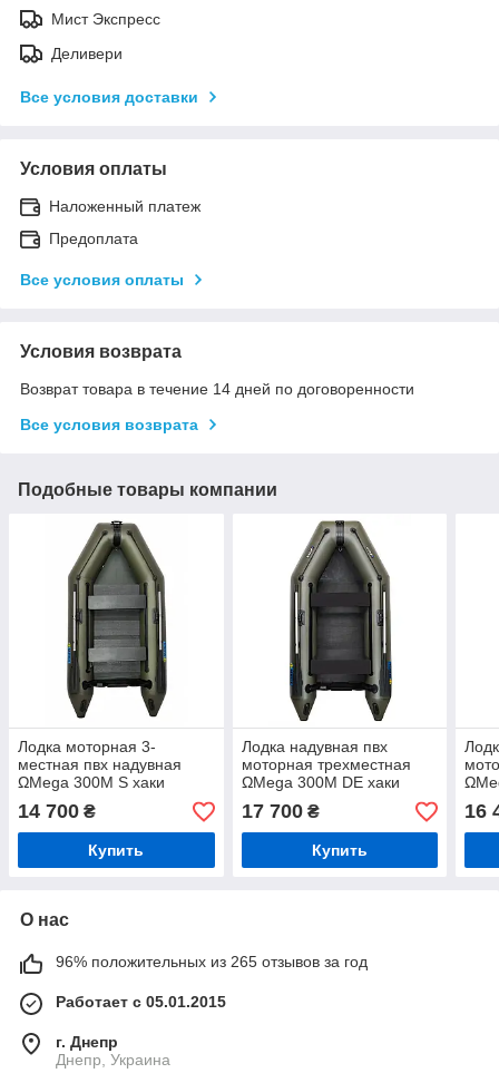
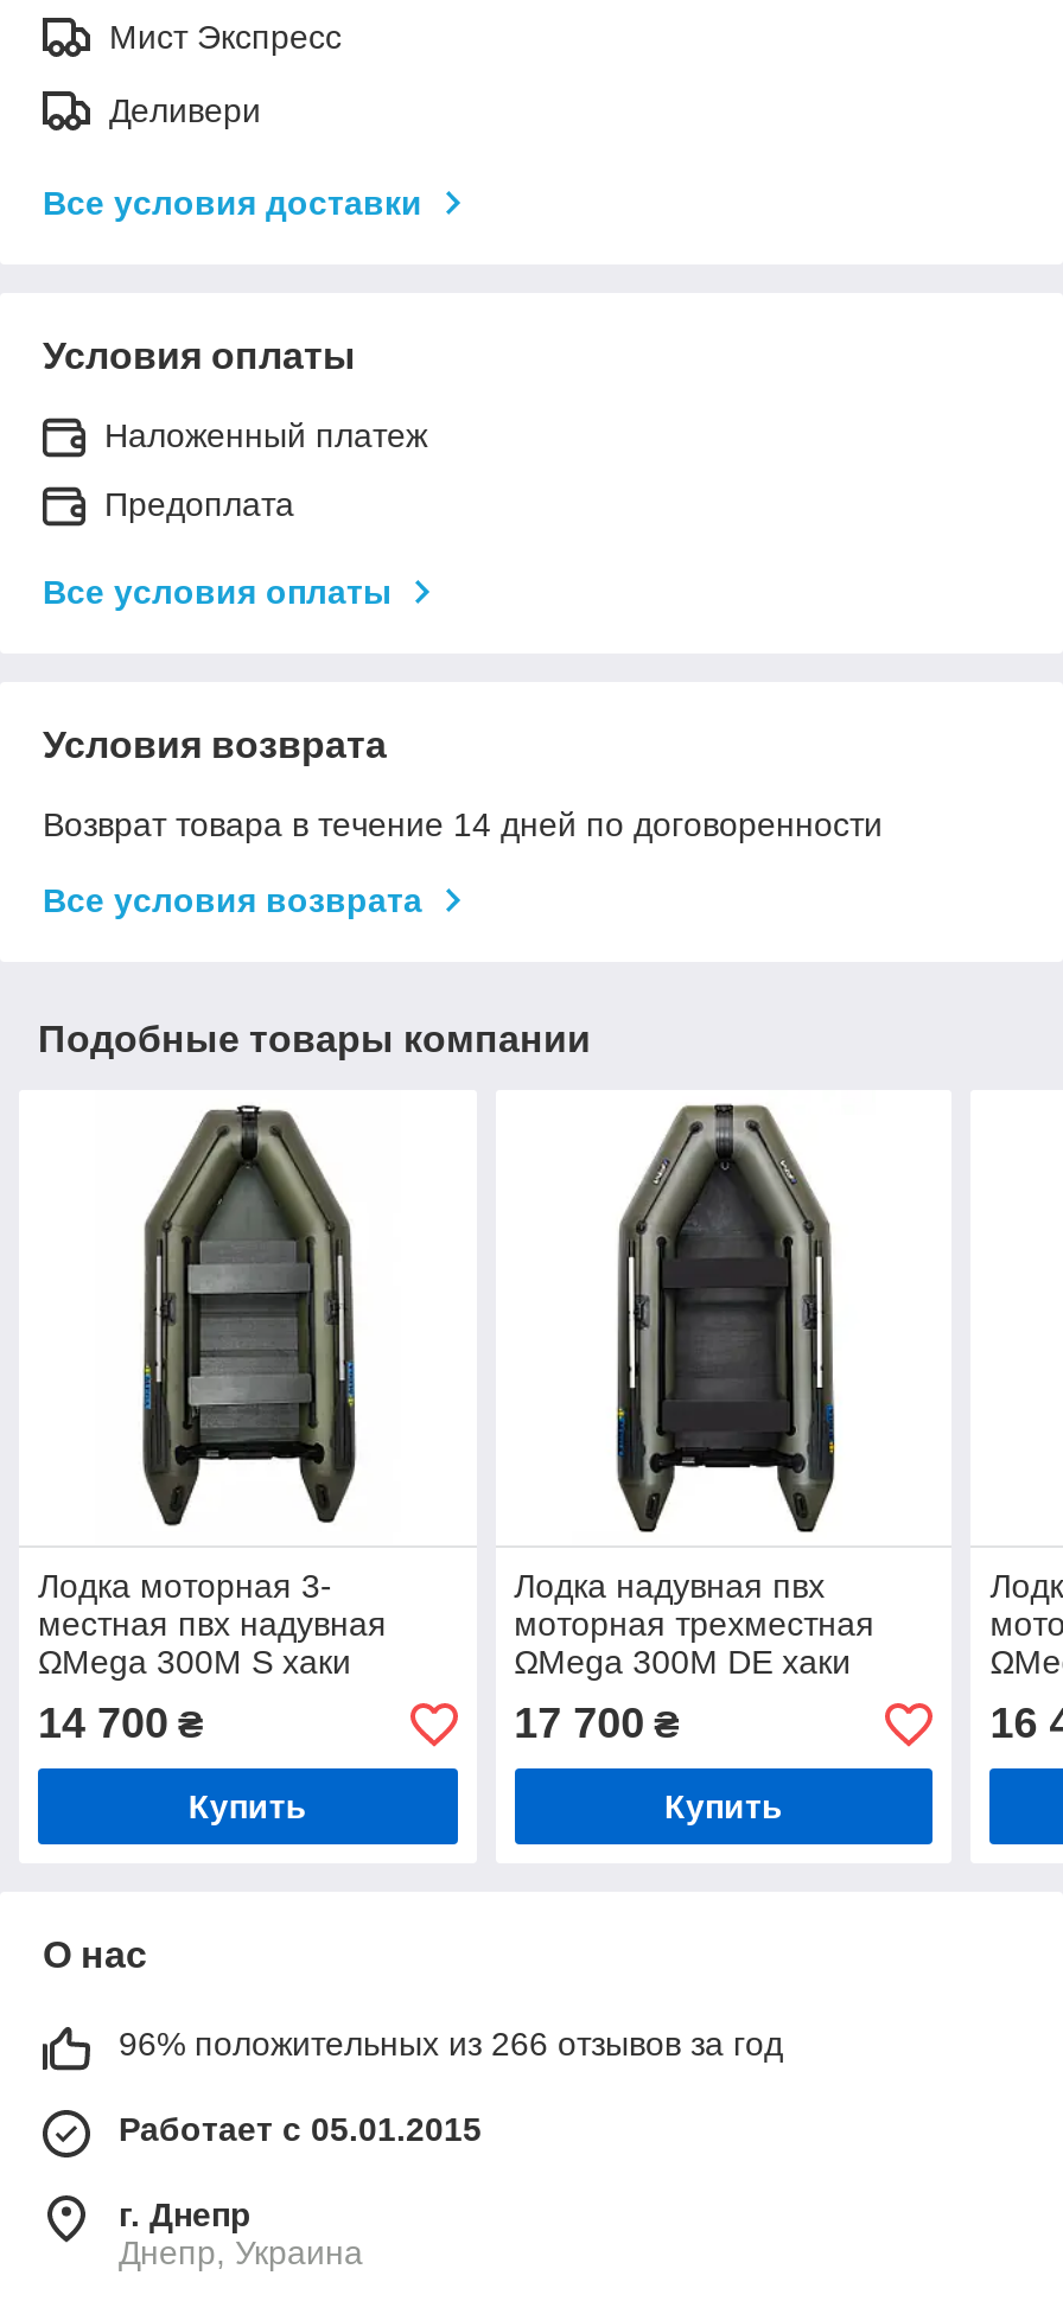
[56,953,368,971] 96% положительных из 265 отзывов за год -> [119,2026,783,2064] 96% положительных из 266 отзывов за год

